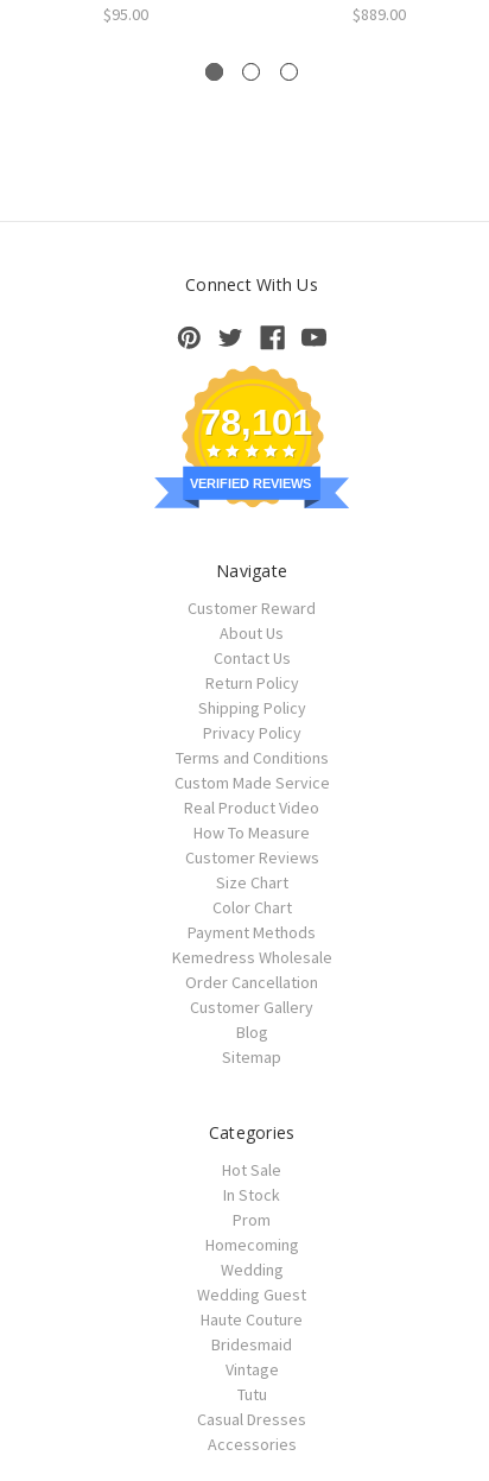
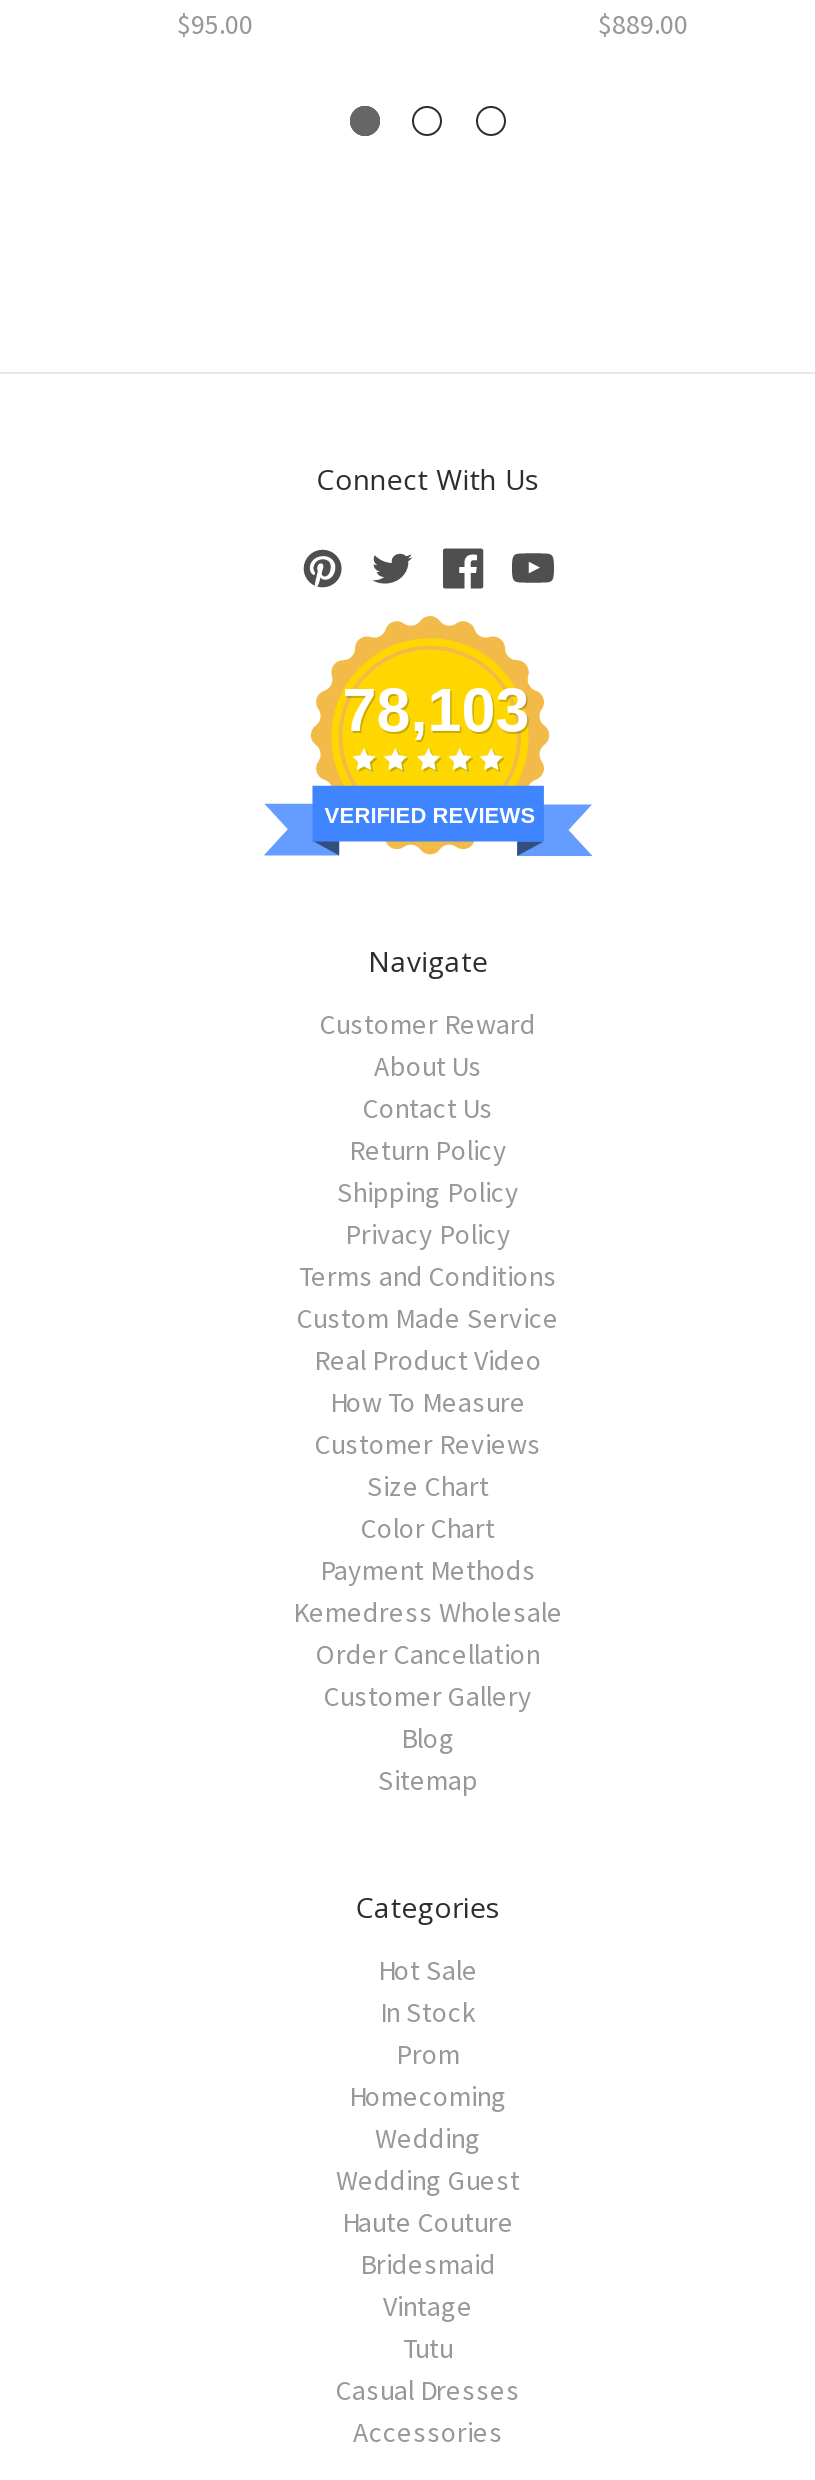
[200,401,312,443] 78,101 -> [341,676,528,745] 78,103

